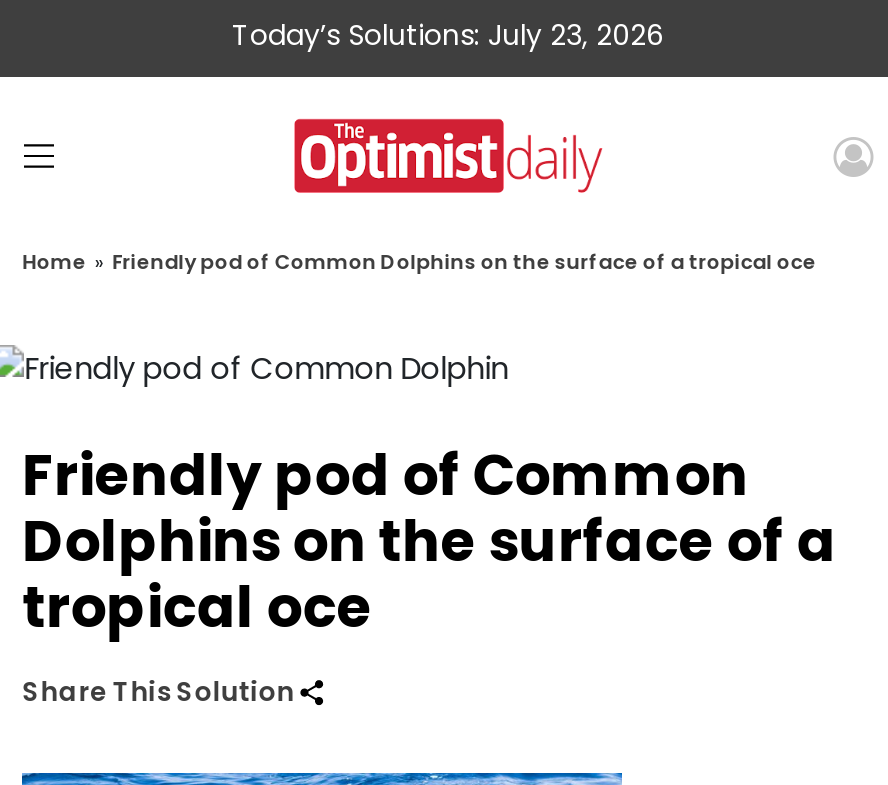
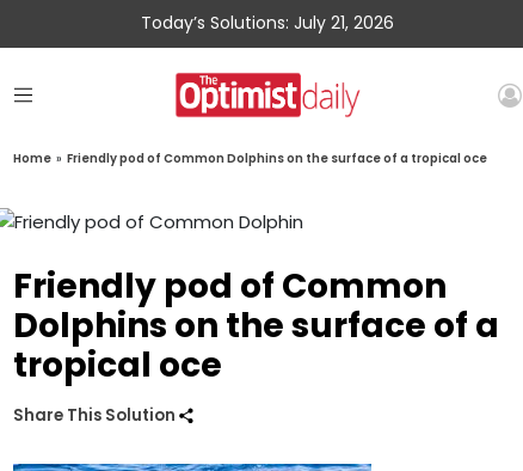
[232,15,664,55] Today’s Solutions: July 23, 2026 -> [141,11,394,35] Today’s Solutions: July 21, 2026

